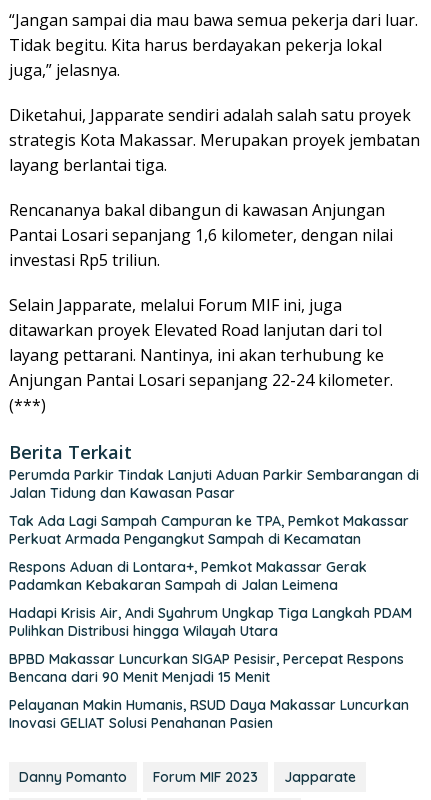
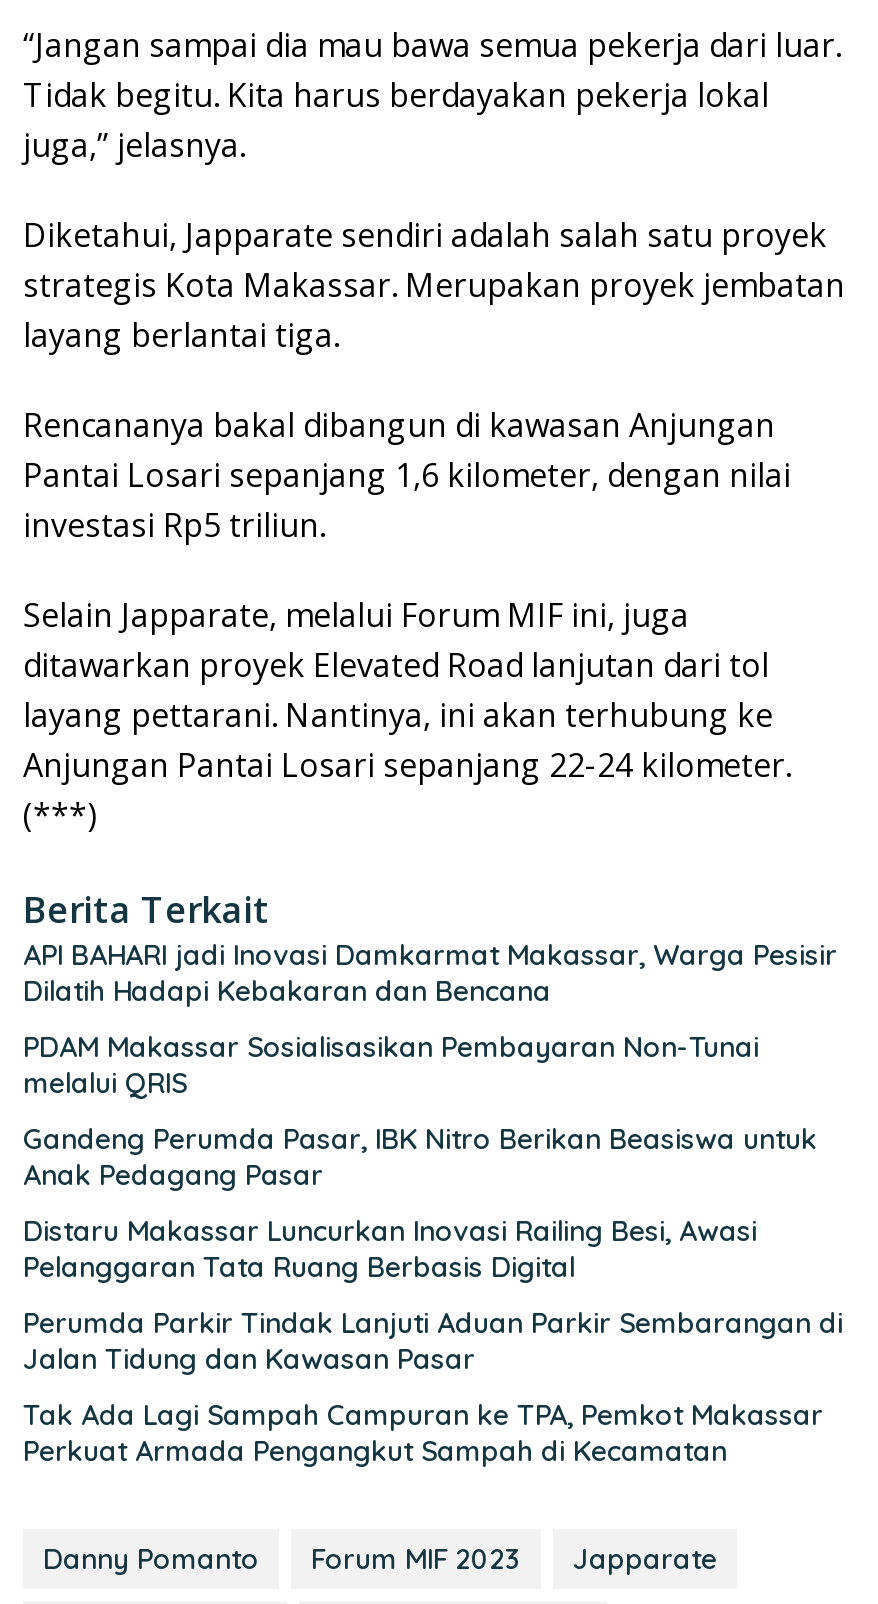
none -> [23,936,837,1284] API BAHARI jadi Inovasi Damkarmat Makassar, Warga Pesisir | Dilatih Hadapi Kebakaran dan Bencana | PDAM Makassar Sosialisasikan Pembayaran Non-Tunai | melalui QRIS | Gandeng Perumda Pasar, IBK Nitro Berikan Beasiswa untuk | Anak Pedagang Pasar | Distaru Makassar Luncurkan Inovasi Railing Besi, Awasi | Pelanggaran Tata Ruang Berbasis Digital
moved [9,466,419,548] -> [23,1304,843,1468]: Perumda Parkir Tindak Lanjuti Aduan Parkir Sembarangan di | Jalan Tidung dan Kawasan Pasar | Tak Ada Lagi Sampah Campuran ke TPA, Pemkot Makassar | Perkuat Armada Pengangkut Sampah di Kecamatan
[9,558,412,732] Respons Aduan di Lontara+, Pemkot Makassar Gerak | Padamkan Kebakaran Sampah di Jalan Leimena | Hadapi Krisis Air, Andi Syahrum Ungkap Tiga Langkah PDAM | Pulihkan Distribusi hingga Wilayah Utara | BPBD Makassar Luncurkan SIGAP Pesisir, Percepat Respons | Bencana dari 90 Menit Menjadi 15 Menit | Pelayanan Makin Humanis, RSUD Daya Makassar Luncurkan | Inovasi GELIAT Solusi Penahanan Pasien -> none

